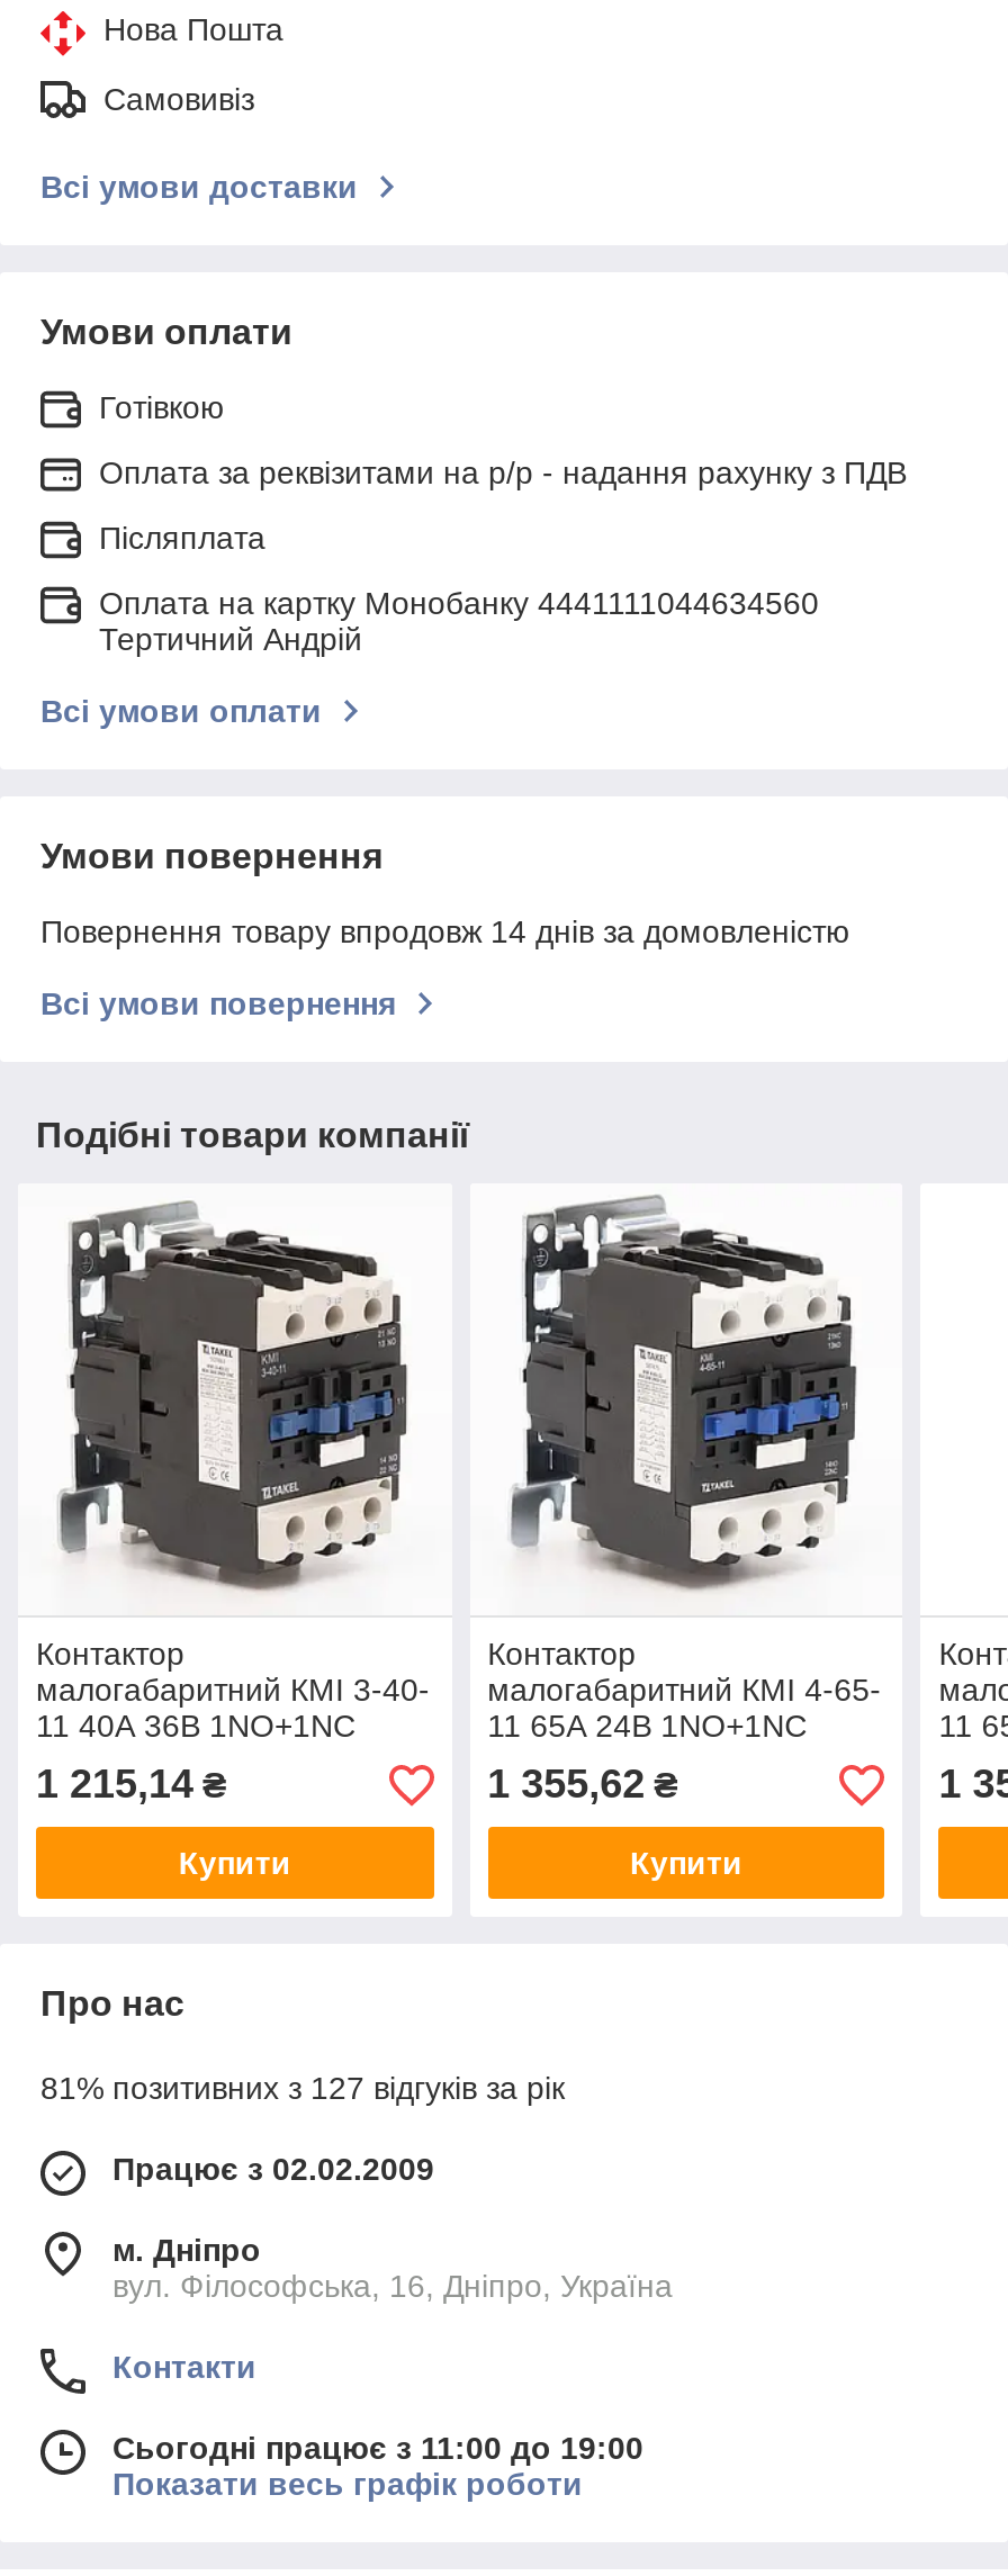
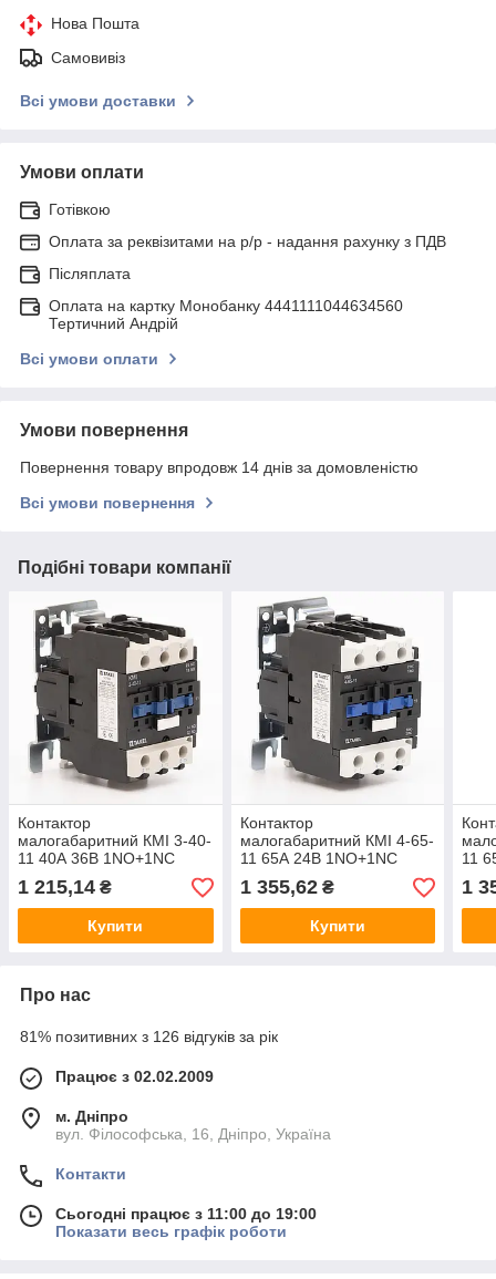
[40,2071,565,2107] 81% позитивних з 127 відгуків за рік -> [20,1028,278,1046] 81% позитивних з 126 відгуків за рік

